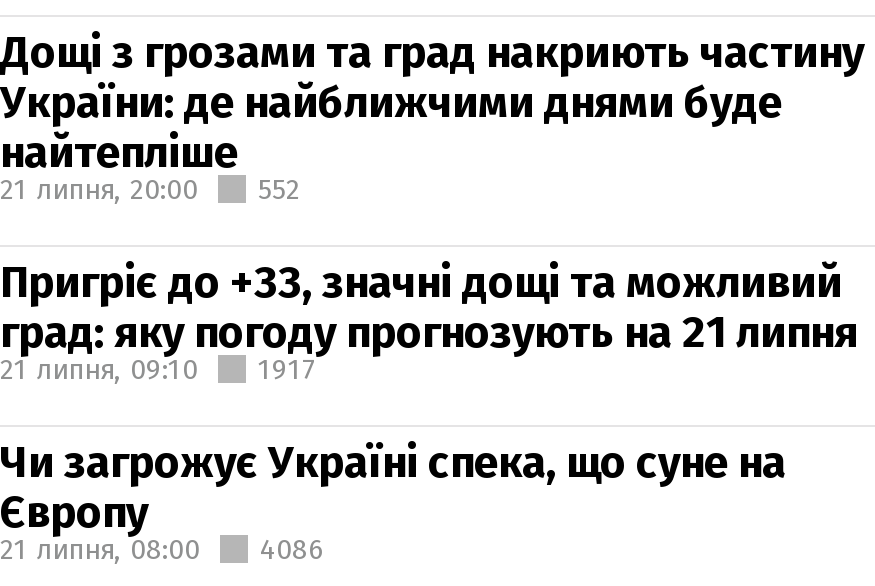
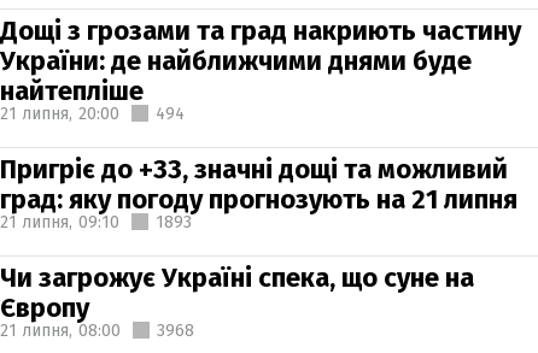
[0,172,300,206] 21 липня, 20:00 552 -> [0,103,185,123] 21 липня, 20:00 494
[258,352,316,386] 1917 -> [156,211,192,232] 1893
[0,532,324,566] 21 липня, 08:00 4086 -> [0,320,194,340] 21 липня, 08:00 3968

